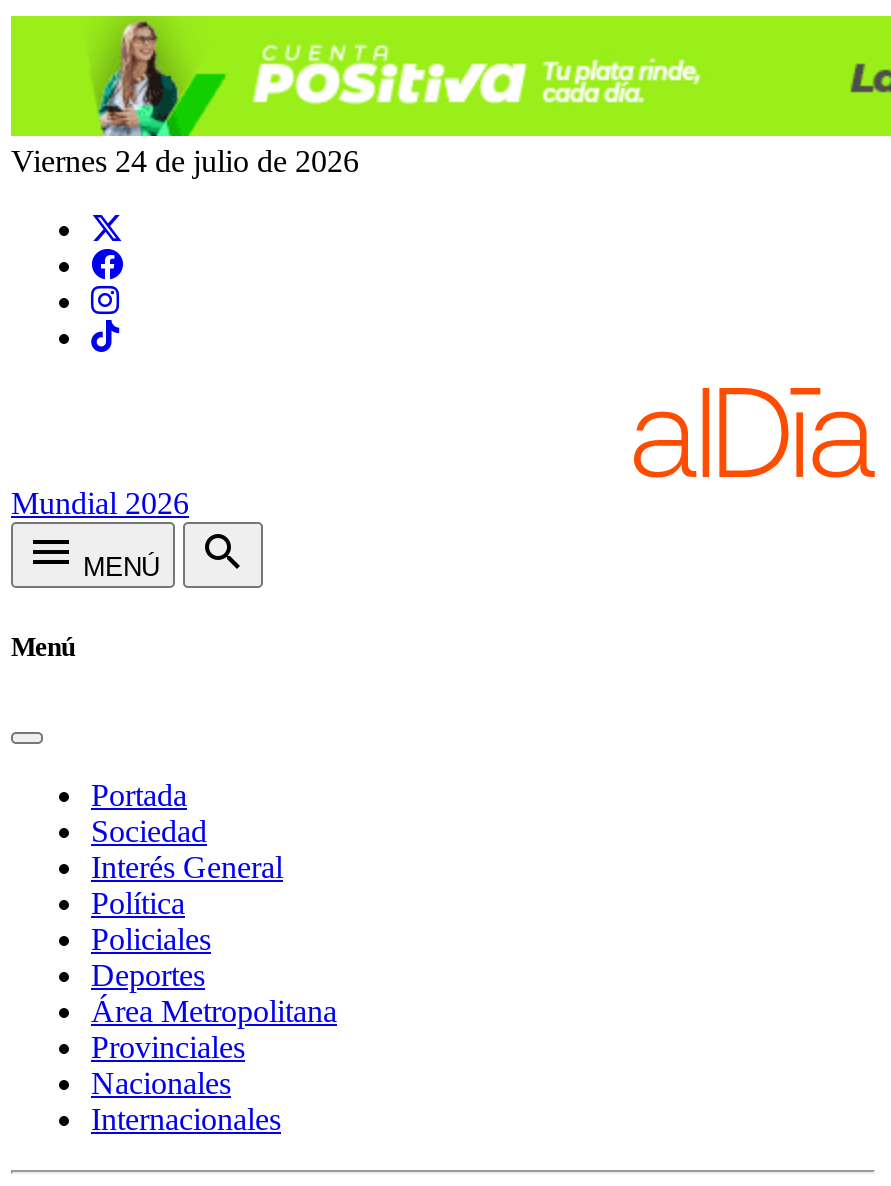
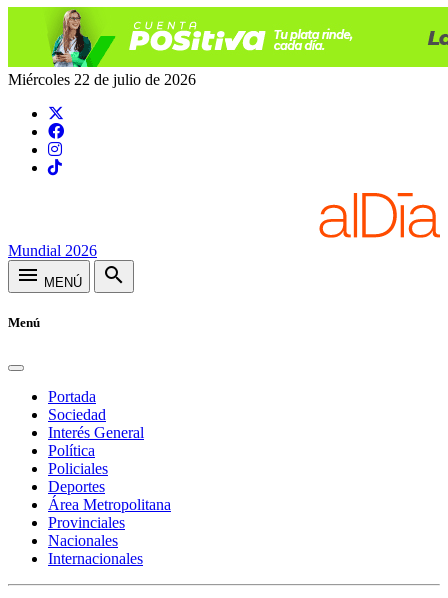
[11,144,359,178] Viernes 24 de julio de 2026 -> [8,71,196,88] Miércoles 22 de julio de 2026

